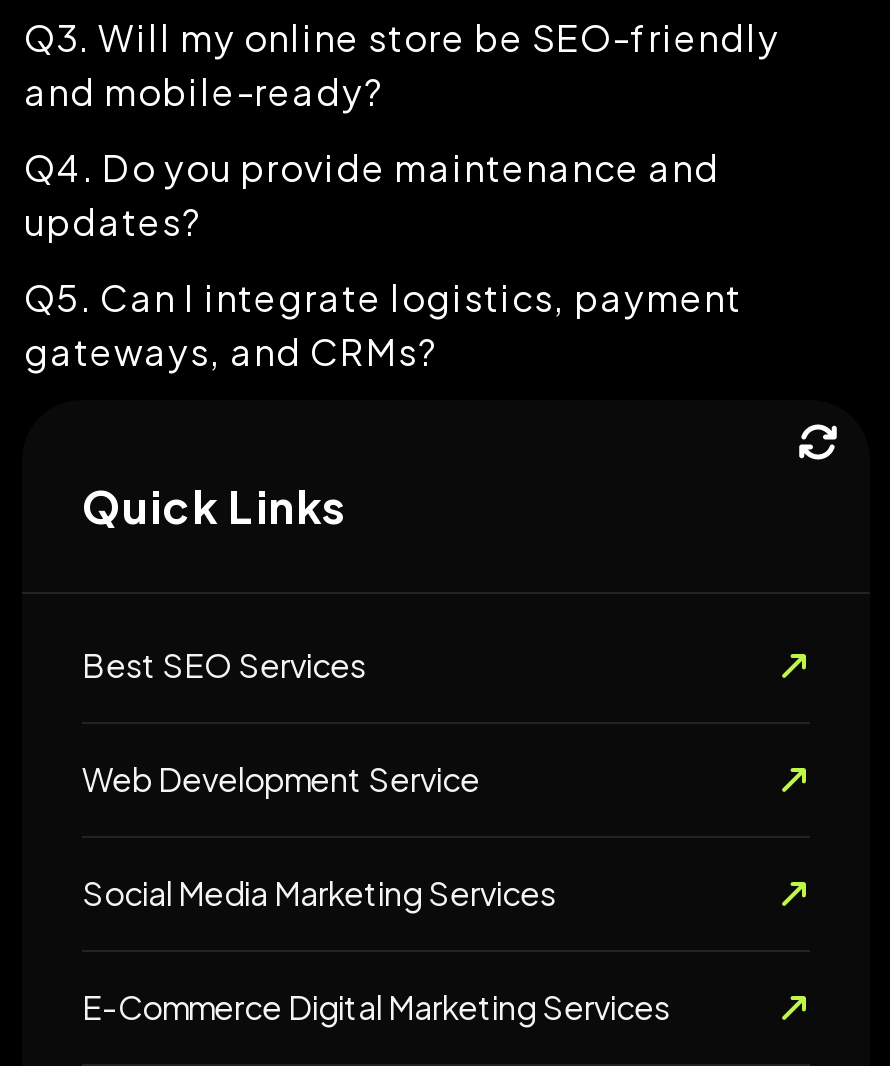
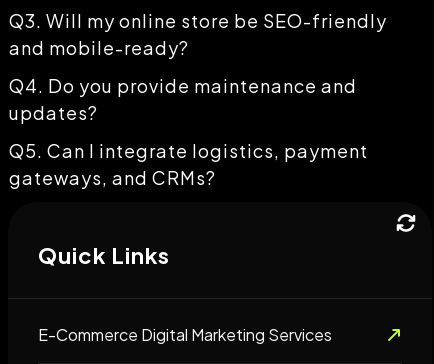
[82,644,556,914] Best SEO Services | Web Development Service | Social Media Marketing Services -> none

